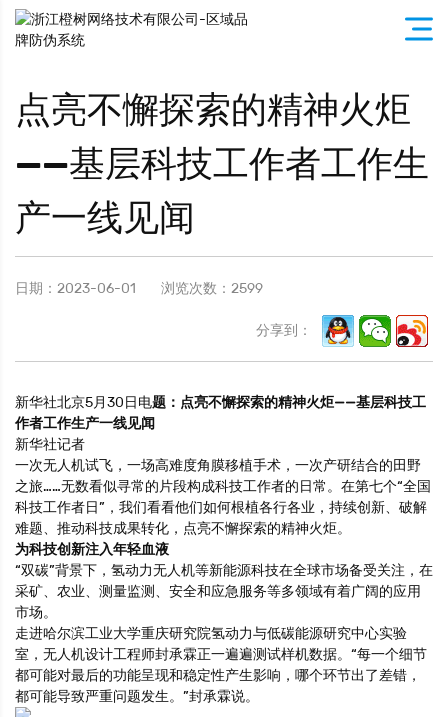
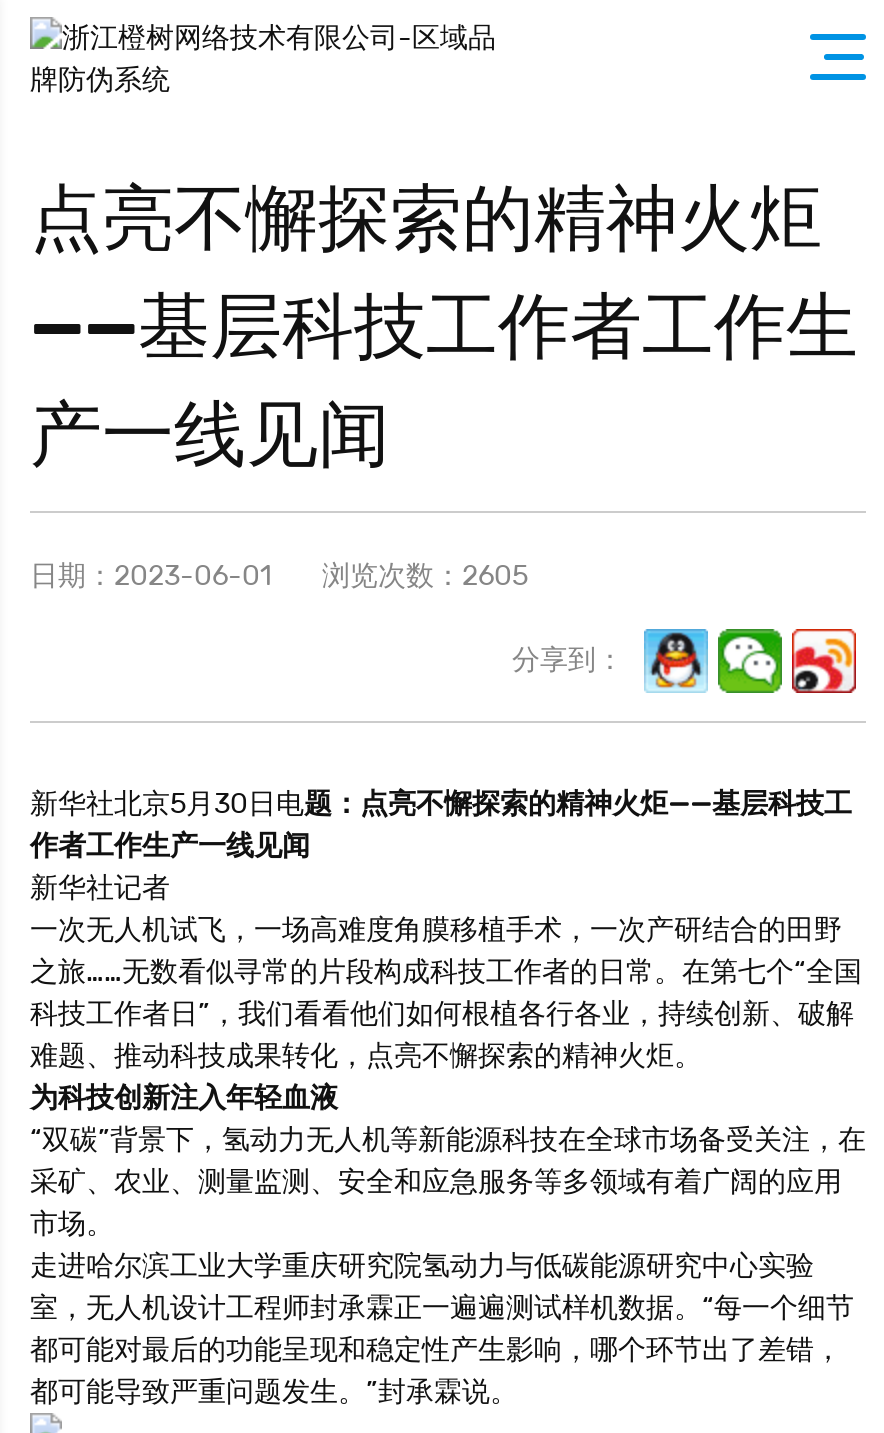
[15,279,263,297] 日期：2023-06-01 浏览次数：2599 -> [30,557,528,593] 日期：2023-06-01 浏览次数：2605

